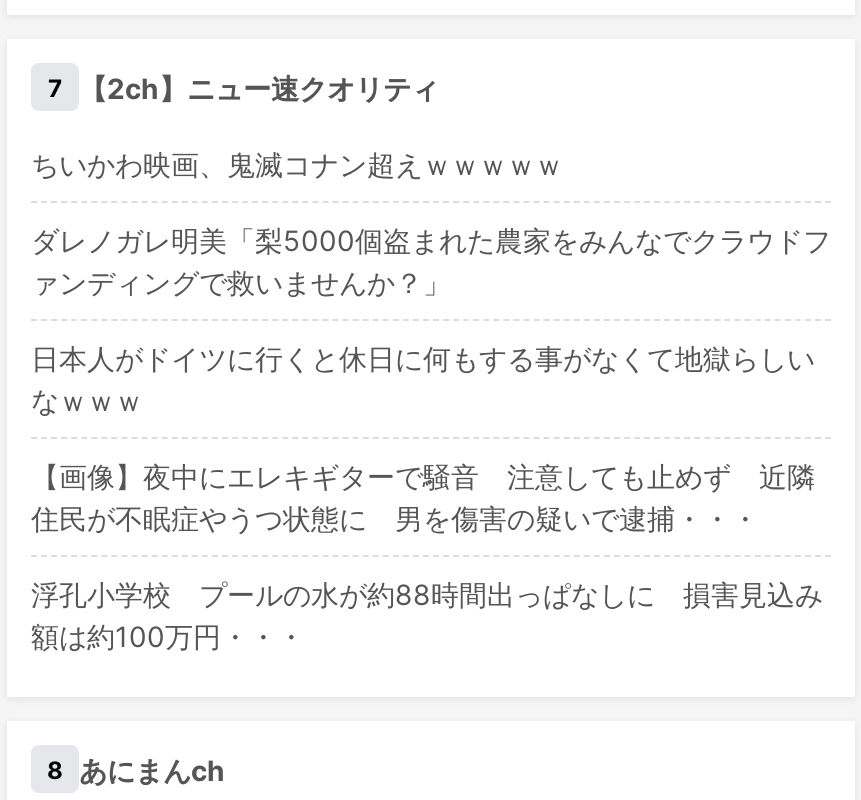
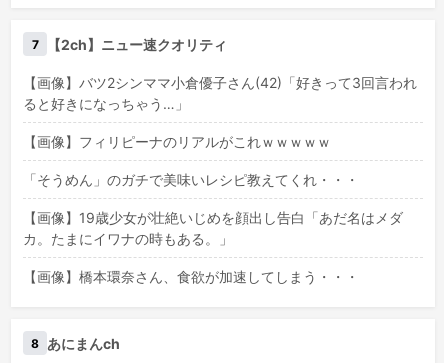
[31,147,563,181] ちいかわ映画、鬼滅コナン超えｗｗｗｗｗ -> [23,74,417,112] 【画像】バツ2シンママ小倉優子さん(42)「好きって3回言われ | ると好きになっちゃう…」
[31,223,831,299] ダレノガレ明美「梨5000個盗まれた農家をみんなでクラウドフ | ァンディングで救いませんか？」 -> [23,133,331,150] 【画像】フィリピーナのリアルがこれｗｗｗｗｗ
[31,341,815,417] 日本人がドイツに行くと休日に何もする事がなくて地獄らしい | なｗｗｗ -> [23,171,359,188] 「そうめん」のガチで美味いレシピ教えてくれ・・・
[31,459,815,535] 【画像】夜中にエレキギターで騒音 注意しても止めず 近隣 | 住民が不眠症やうつ状態に 男を傷害の疑いで逮捕・・・ -> [23,209,403,247] 【画像】19歳少女が壮絶いじめを顔出し告白「あだ名はメダ | カ。たまにイワナの時もある。」
[31,577,823,653] 浮孔小学校 プールの水が約88時間出っぱなしに 損害見込み | 額は約100万円・・・ -> [23,268,359,285] 【画像】橋本環奈さん、食欲が加速してしまう・・・

